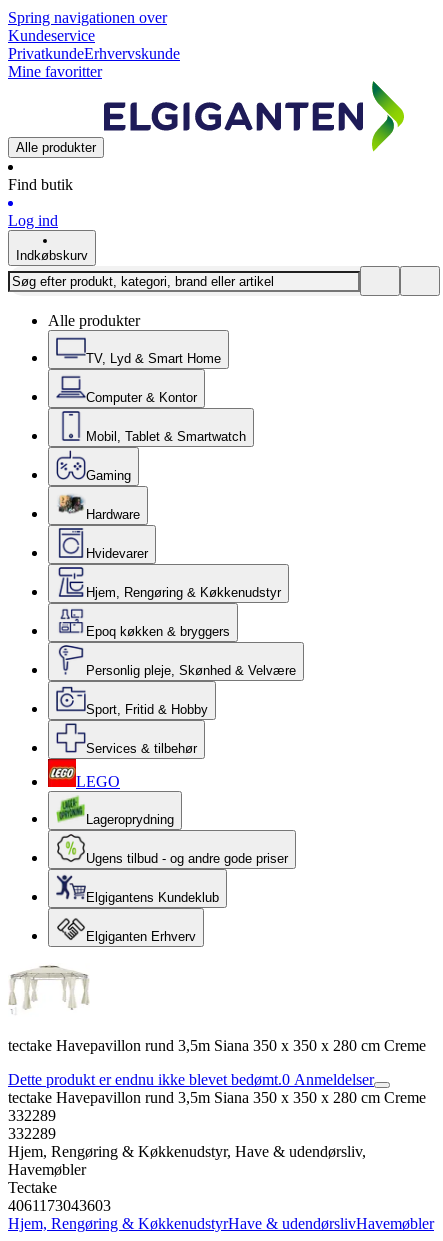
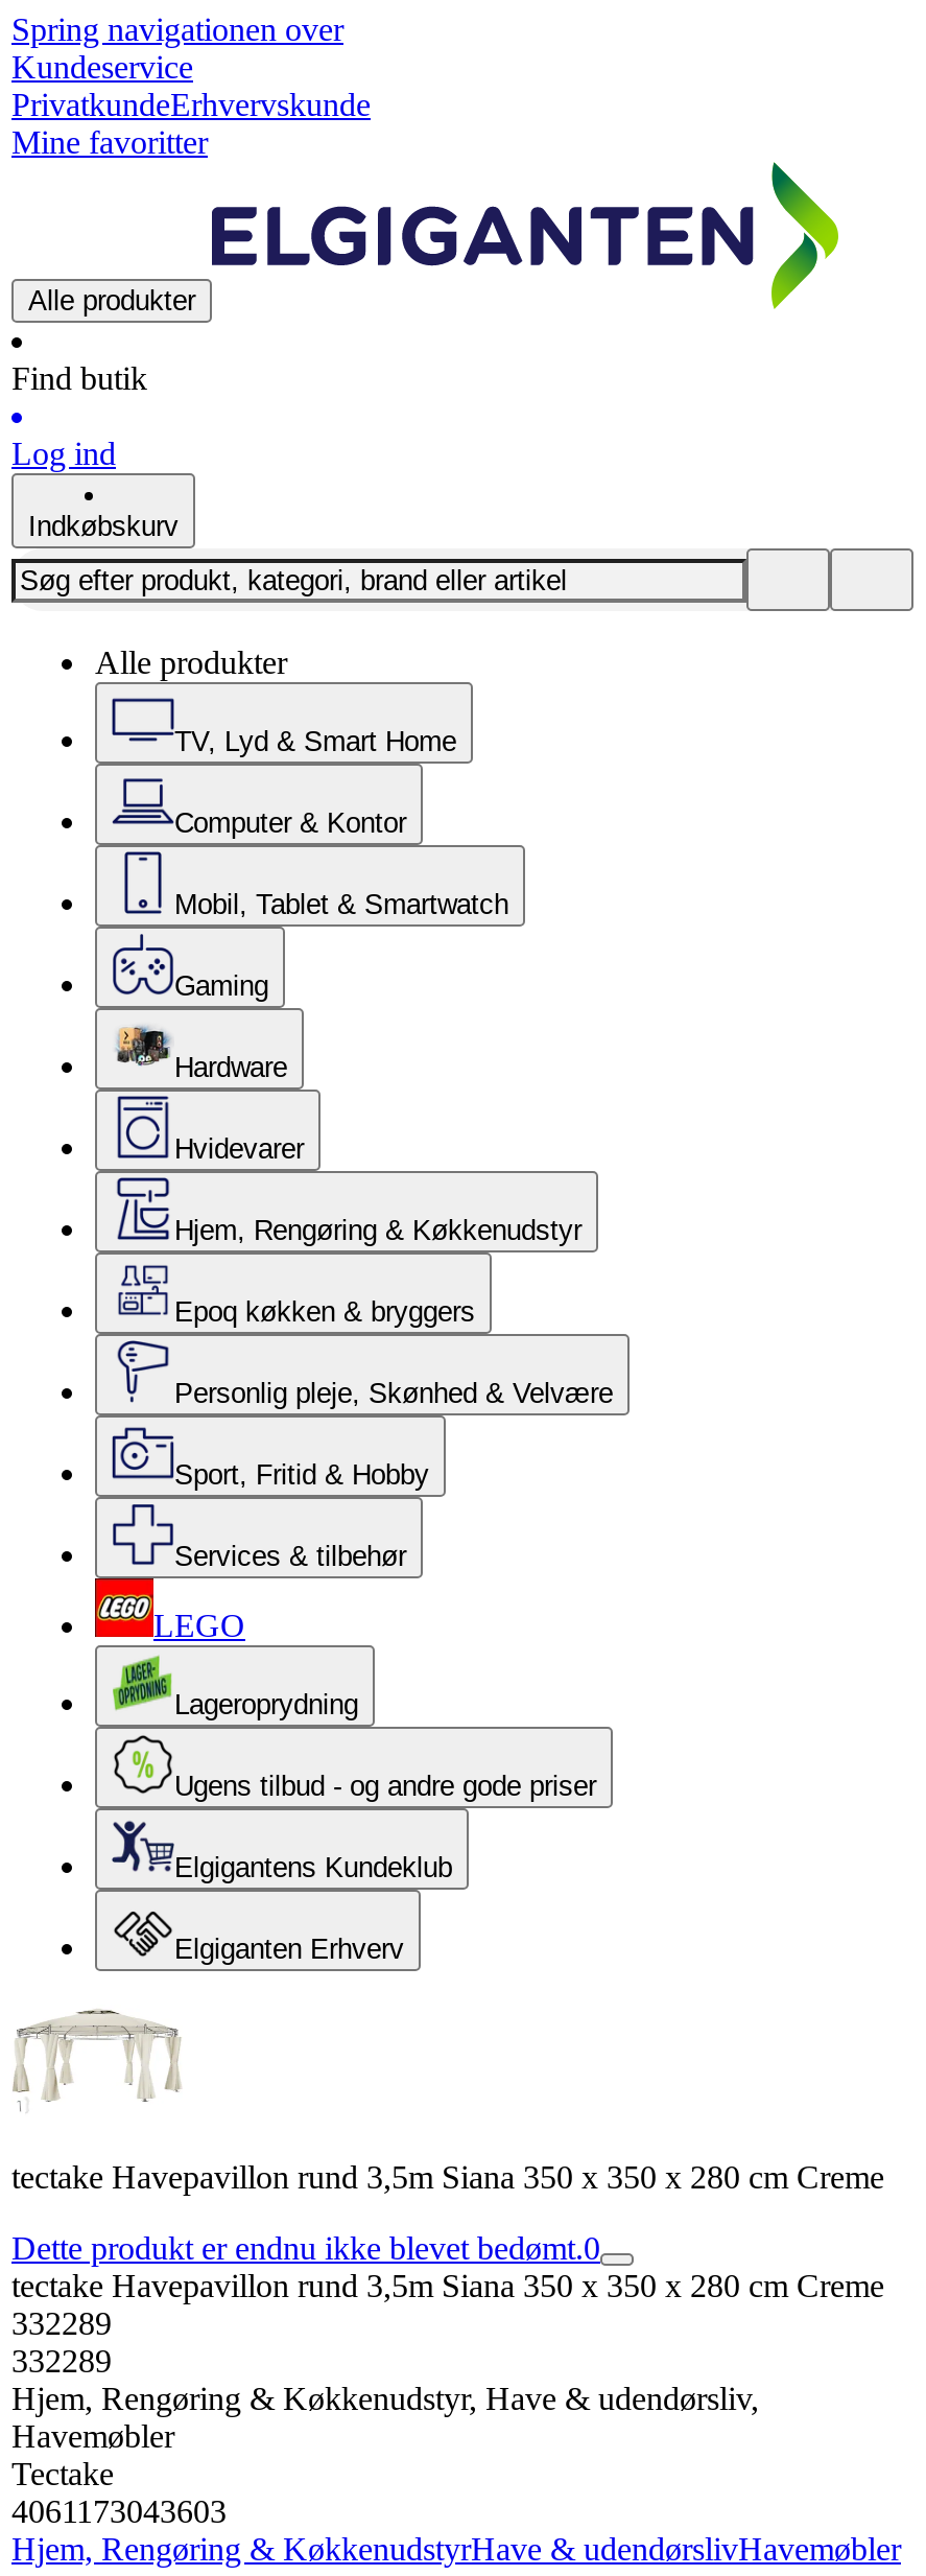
[8,1071,374,1088] Dette produkt er endnu ikke blevet bedømt.0 Anmeldelser -> [11,2230,600,2266] Dette produkt er endnu ikke blevet bedømt.0

